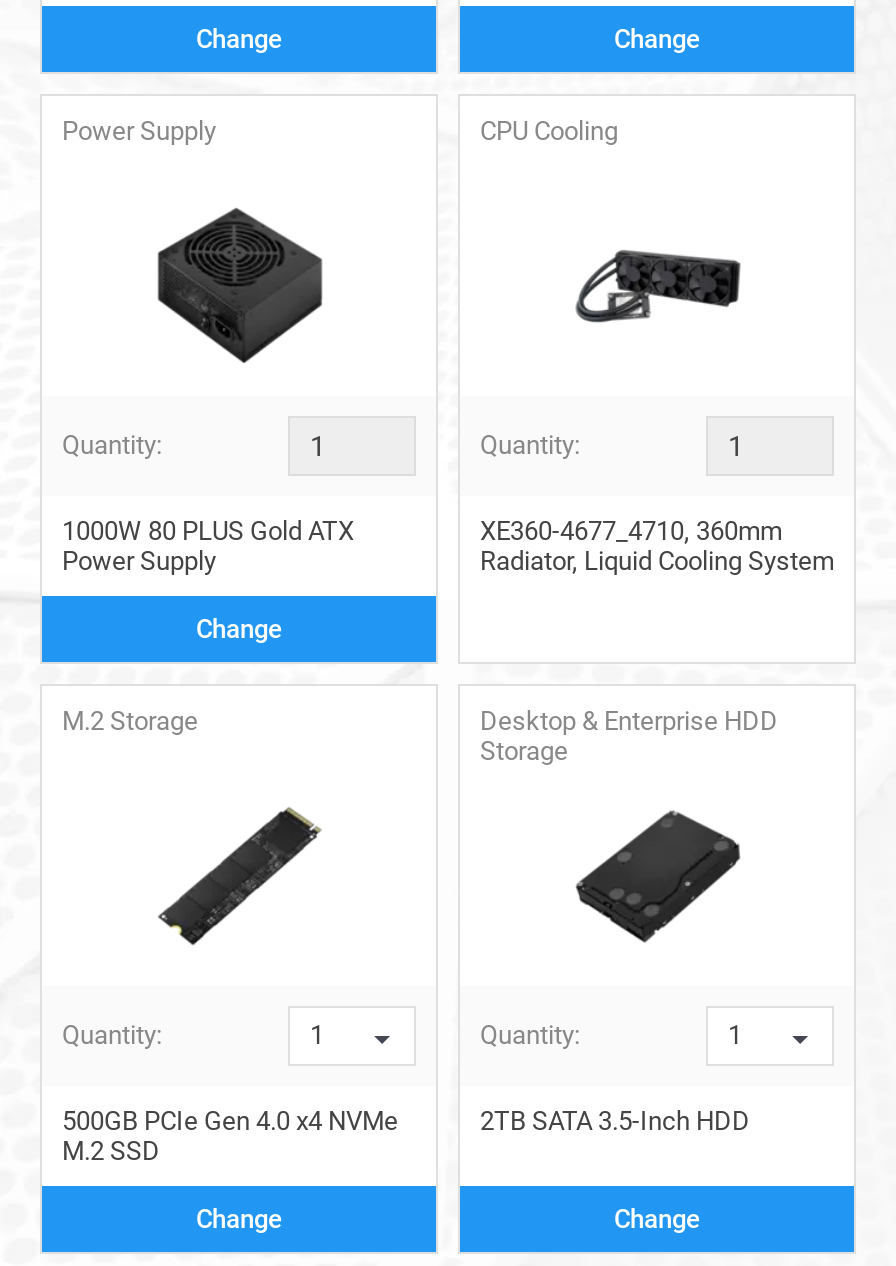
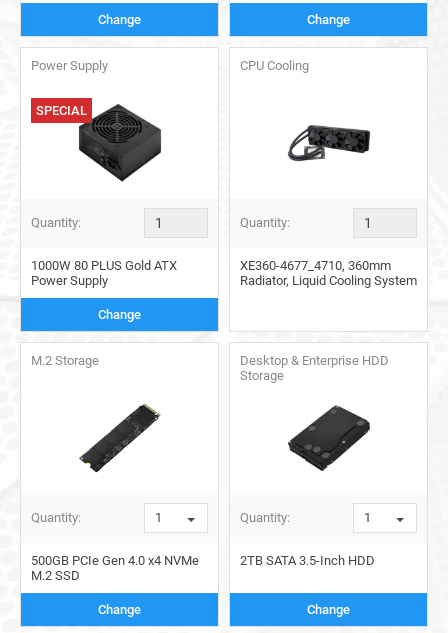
none -> [36,103,87,118] SPECIAL

